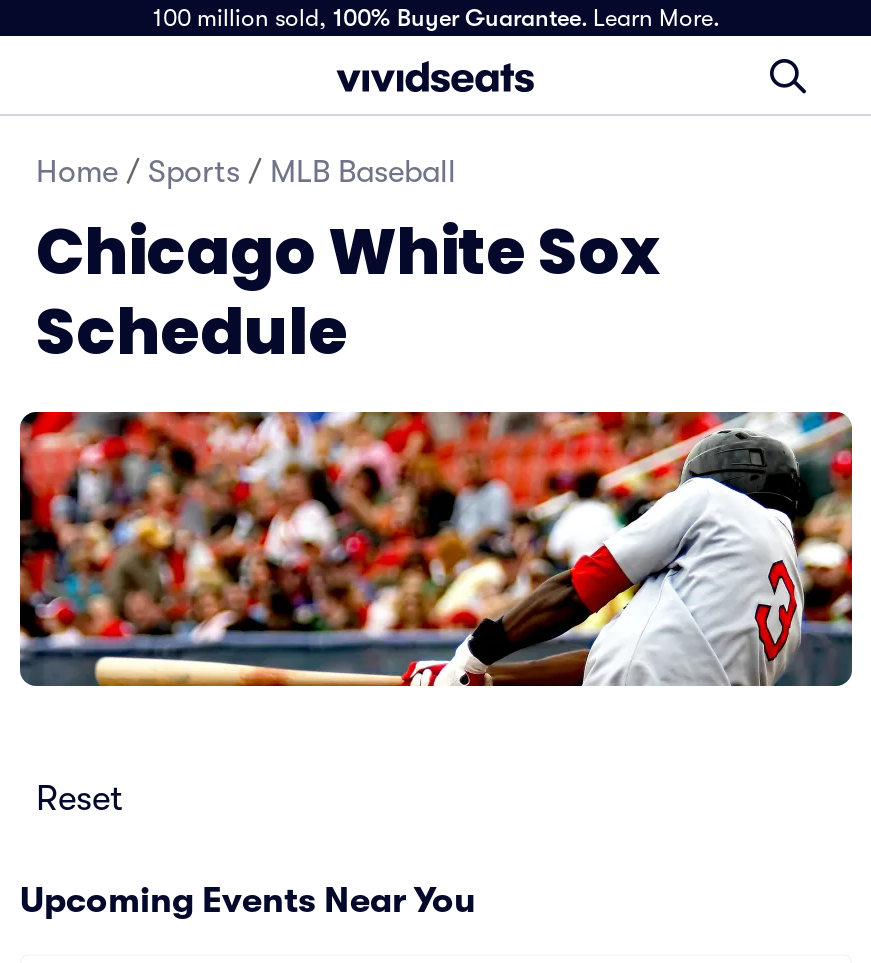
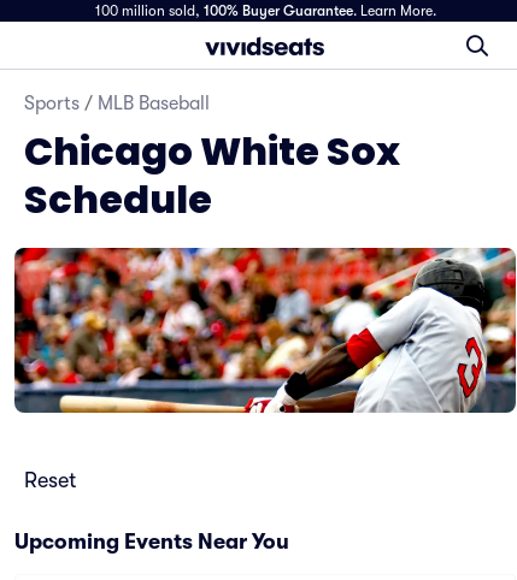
[36,154,456,190] Home / Sports / MLB Baseball -> [24,93,210,114] Sports / MLB Baseball

